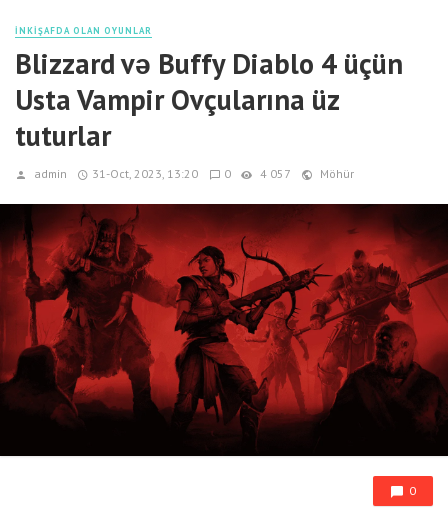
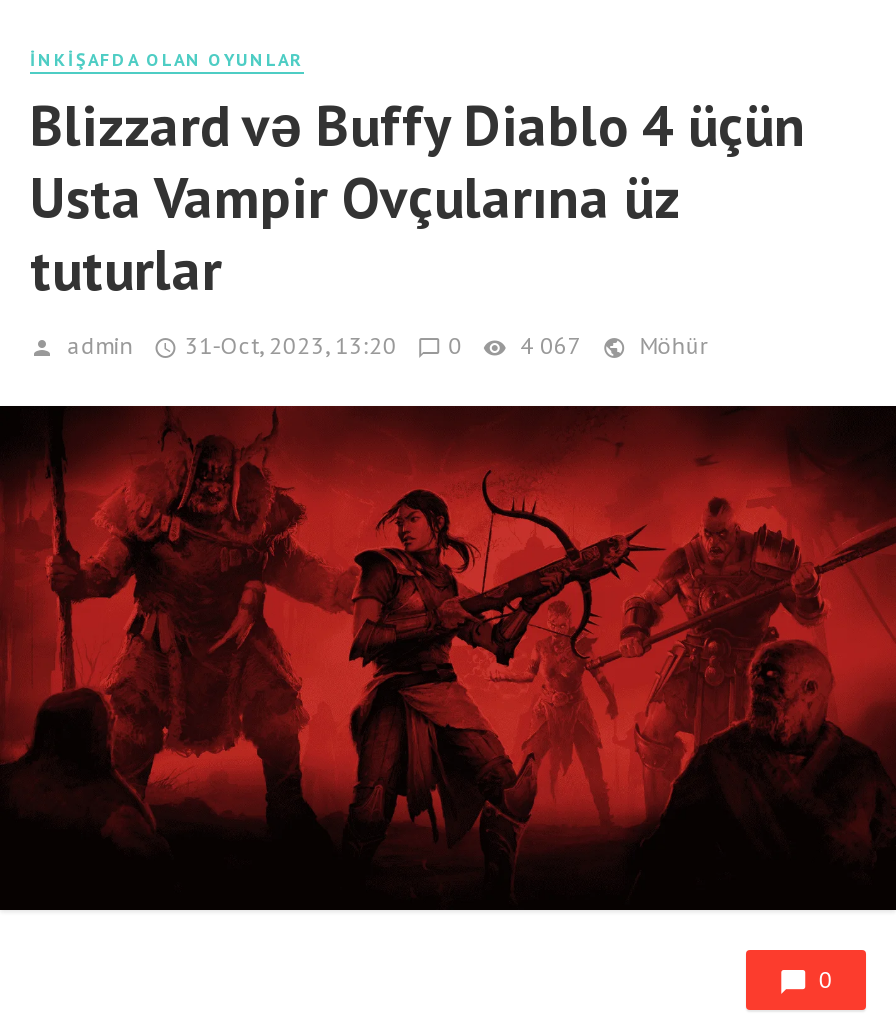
[31,166,354,181] admin 31-Oct, 2023, 13:20 0 4 057 Möhür -> [61,331,707,361] admin 31-Oct, 2023, 13:20 0 4 067 Möhür

